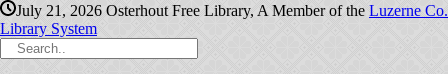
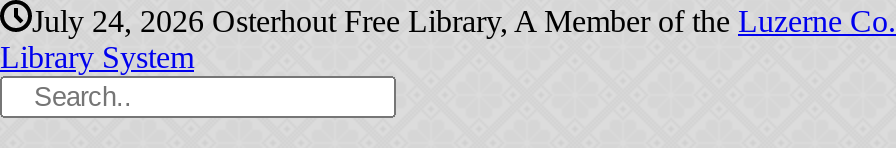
[16,2,448,19] July 21, 2026 Osterhout Free Library, A Member of the Luzerne Co. -> [32,4,896,38] July 24, 2026 Osterhout Free Library, A Member of the Luzerne Co.

